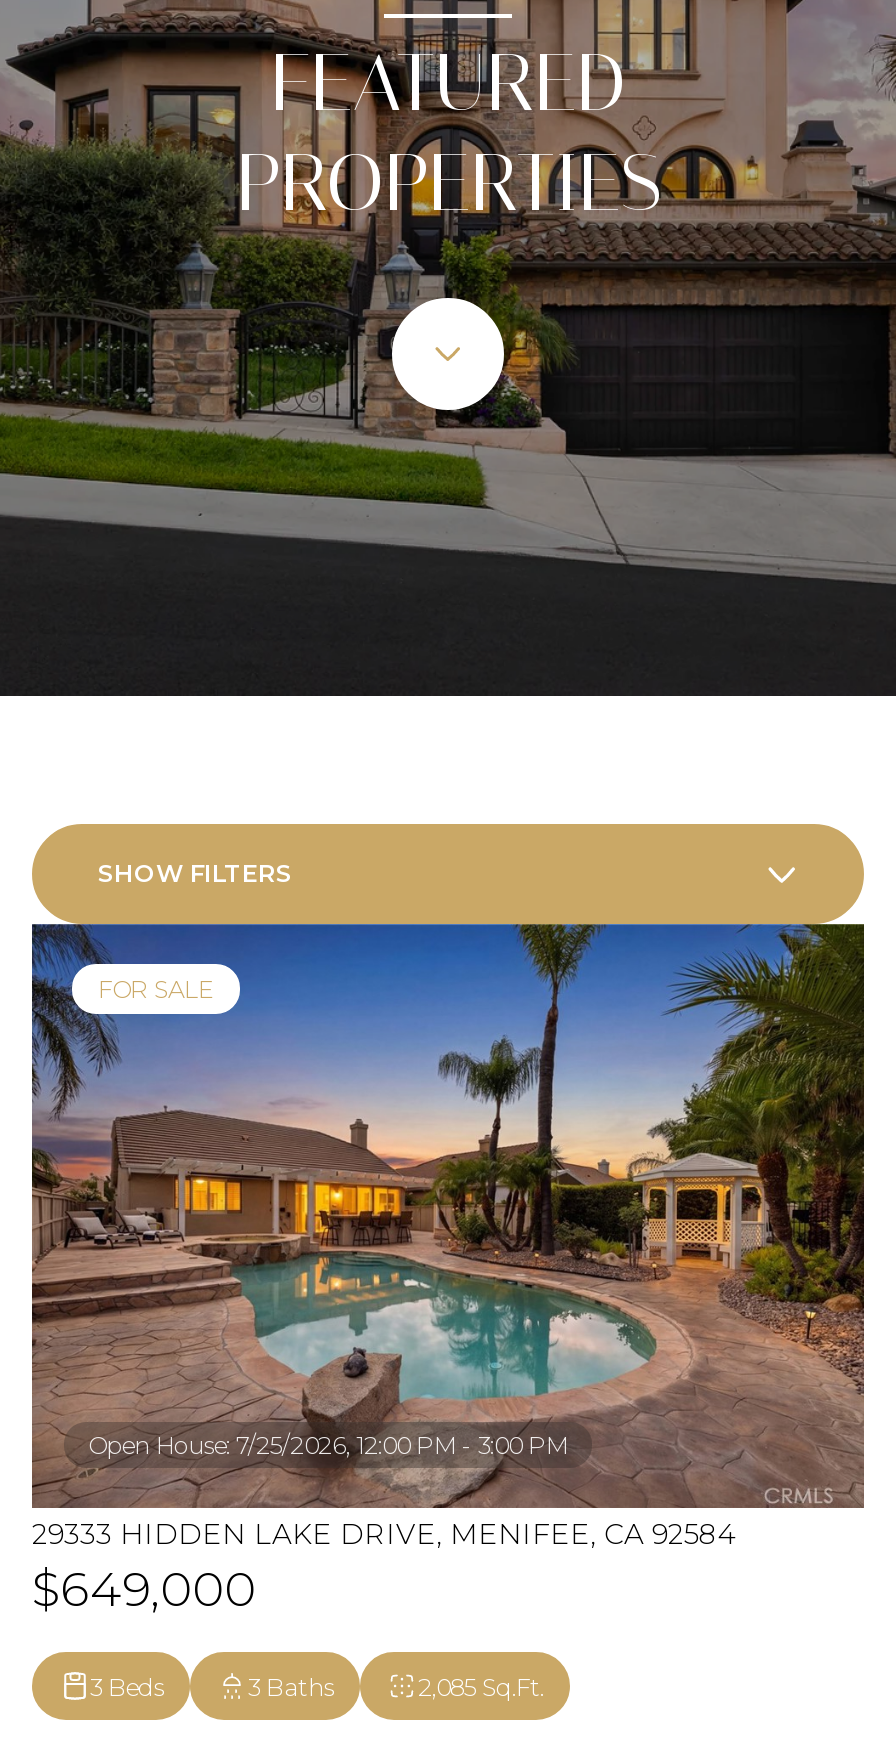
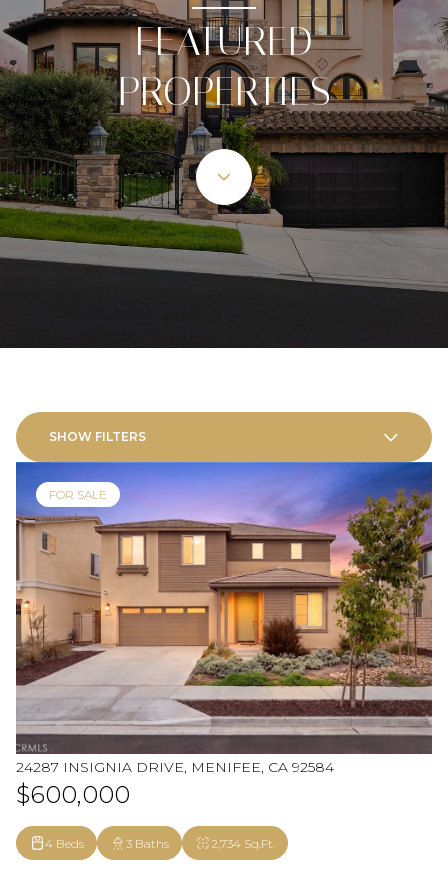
[30,922,866,1701] [image] | Open House: 7/25/2026, 12:00 PM - 3:00 PM | 29333 HIDDEN LAKE DRIVE, MENIFEE, CA 92584 | $649,000 | 3 Beds -> [15,461,433,850] [image] | 24287 INSIGNIA DRIVE, MENIFEE, CA 92584 | $600,000 | 4 Beds
[418,1671,544,1701] 2,085 Sq.Ft. -> [211,835,275,850] 2,734 Sq.Ft.

